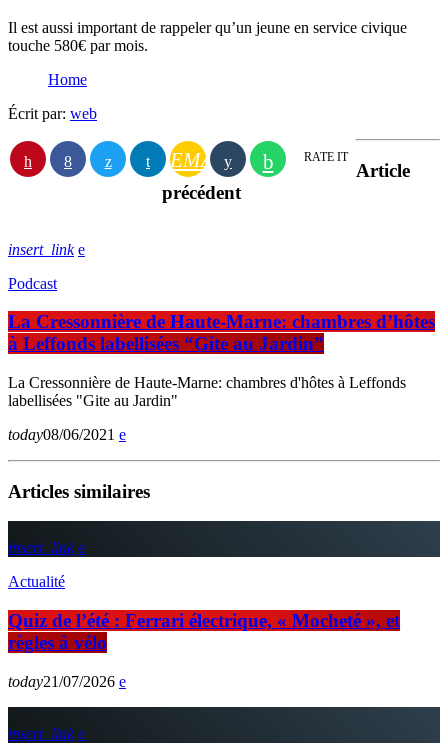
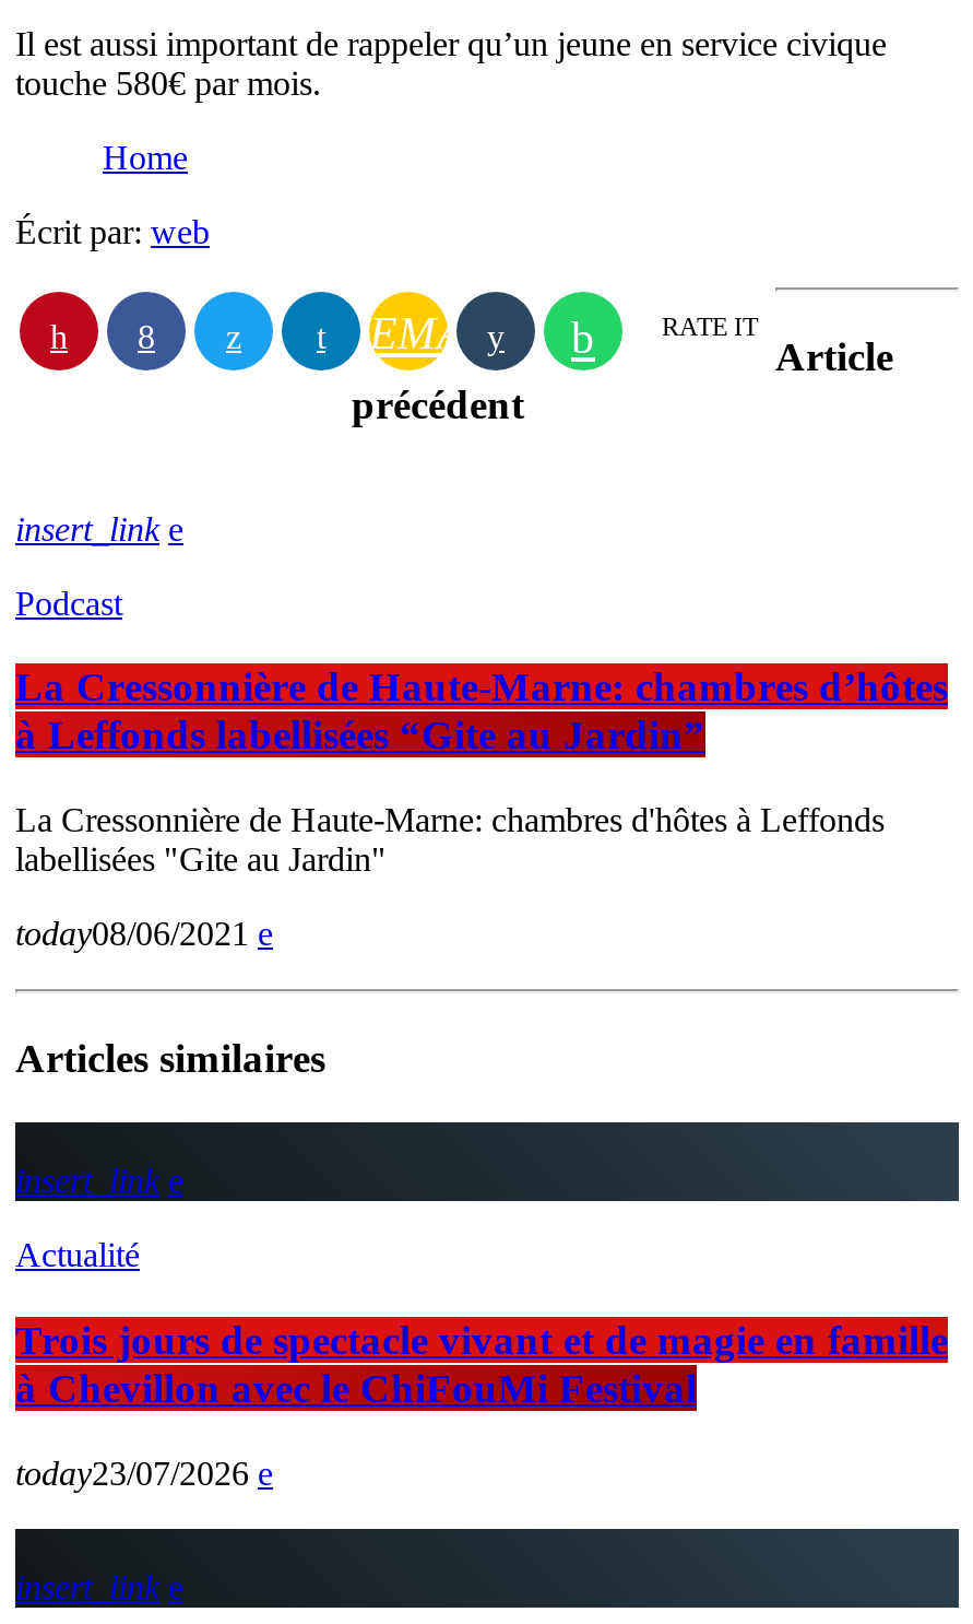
[8,610,400,653] Quiz de l’été : Ferrari électrique, « Mocheté », et | règles à vélo -> [15,1317,948,1411] Trois jours de spectacle vivant et de magie en famille | à Chevillon avec le ChiFouMi Festival
[8,673,115,690] today21/07/2026 -> [15,1454,249,1492] today23/07/2026

